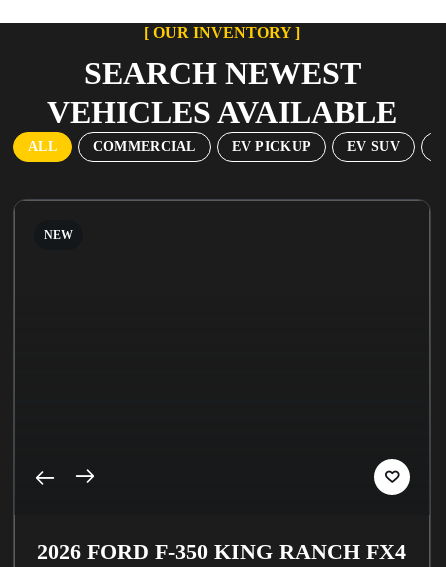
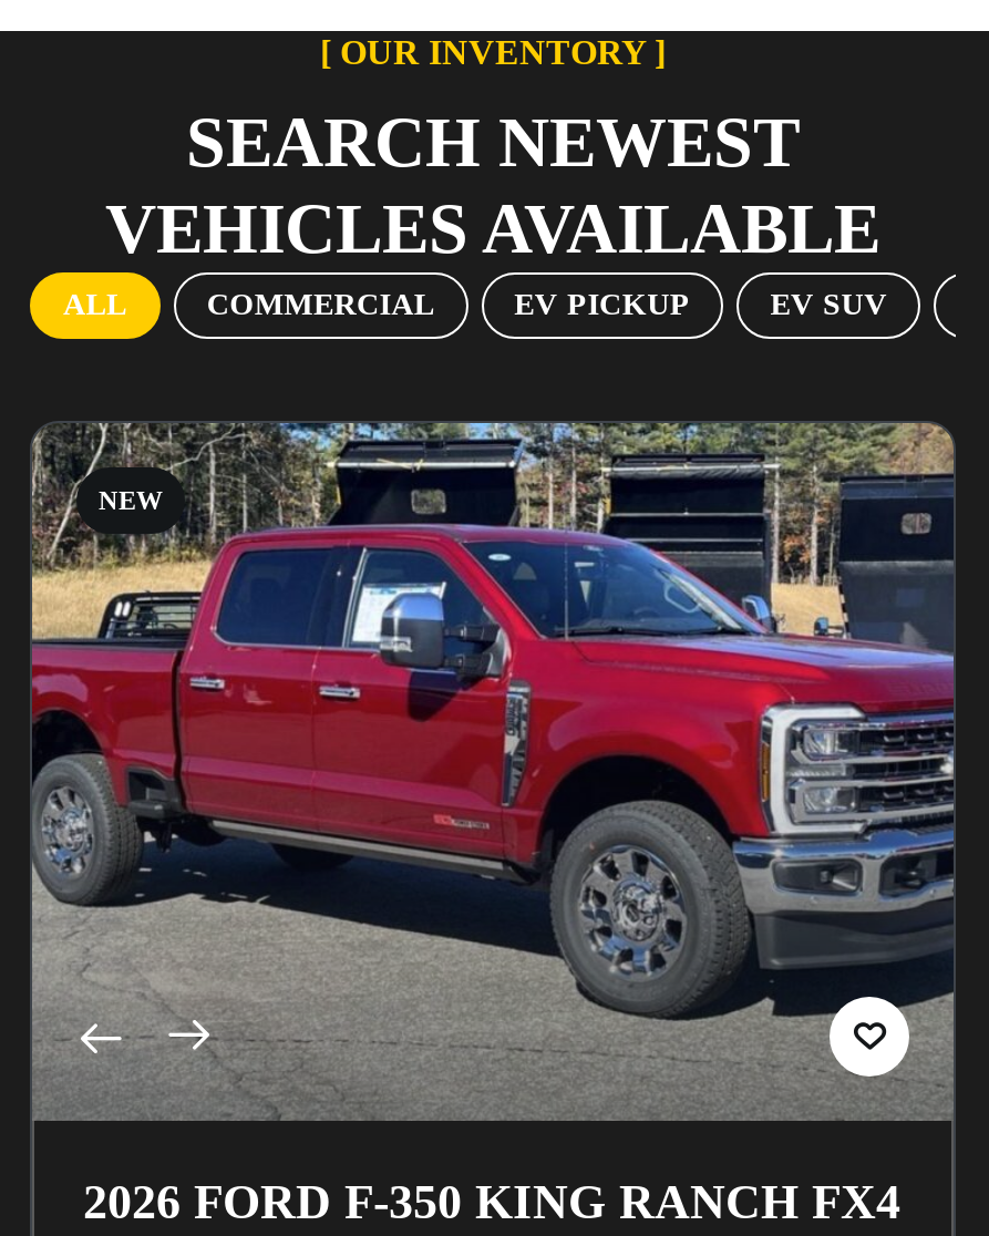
none -> [30,421,956,1121] [image]

